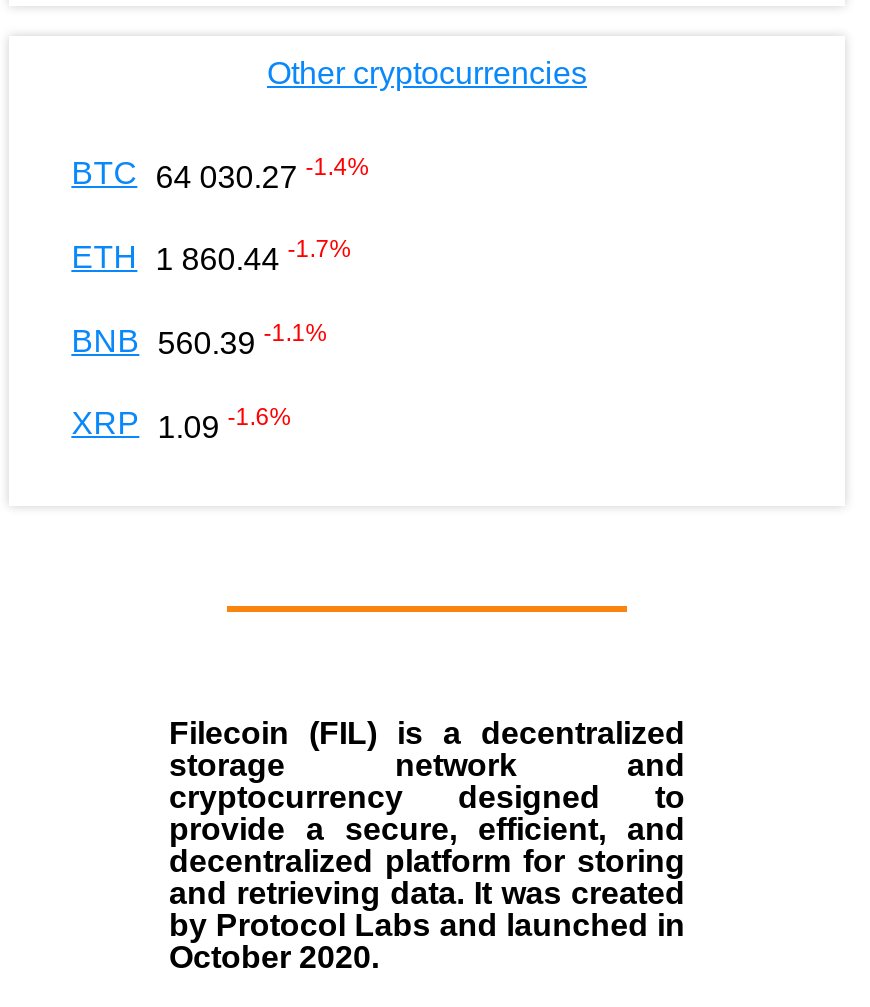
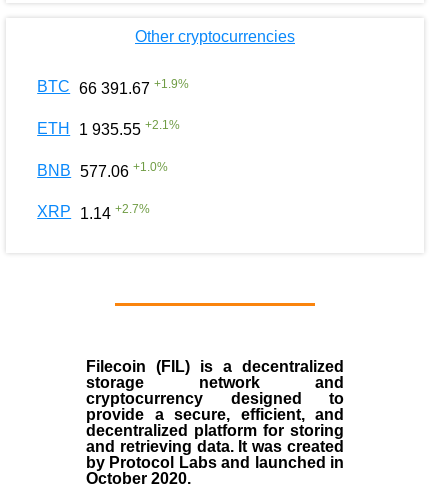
[71,153,369,194] BTC 64 030.27 -1.4% -> [37,76,189,97] BTC 66 391.67 +1.9%
[71,236,351,277] ETH 1 860.44 -1.7% -> [37,118,180,138] ETH 1 935.55 +2.1%
[71,320,327,360] BNB 560.39 -1.1% -> [37,160,168,180] BNB 577.06 +1.0%
[71,403,291,444] XRP 1.09 -1.6% -> [37,202,150,222] XRP 1.14 +2.7%

